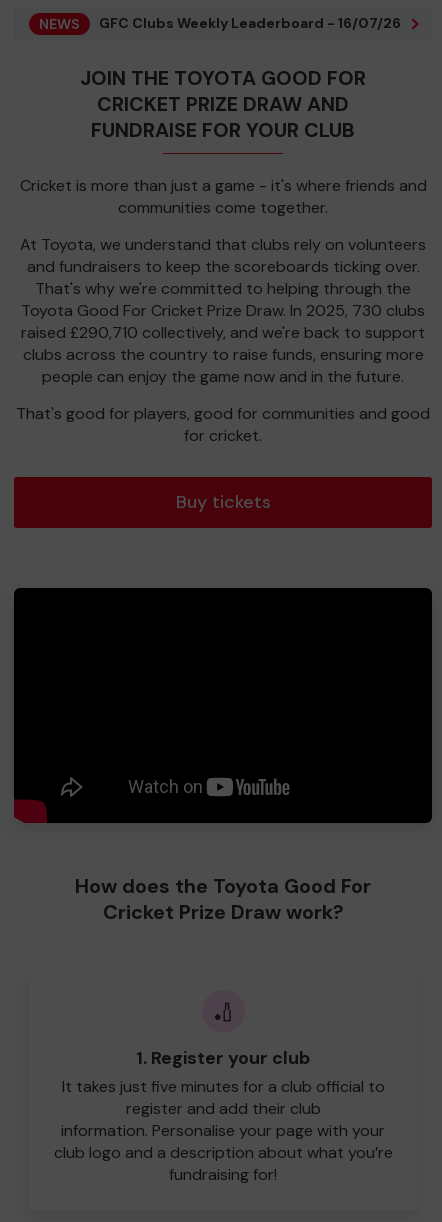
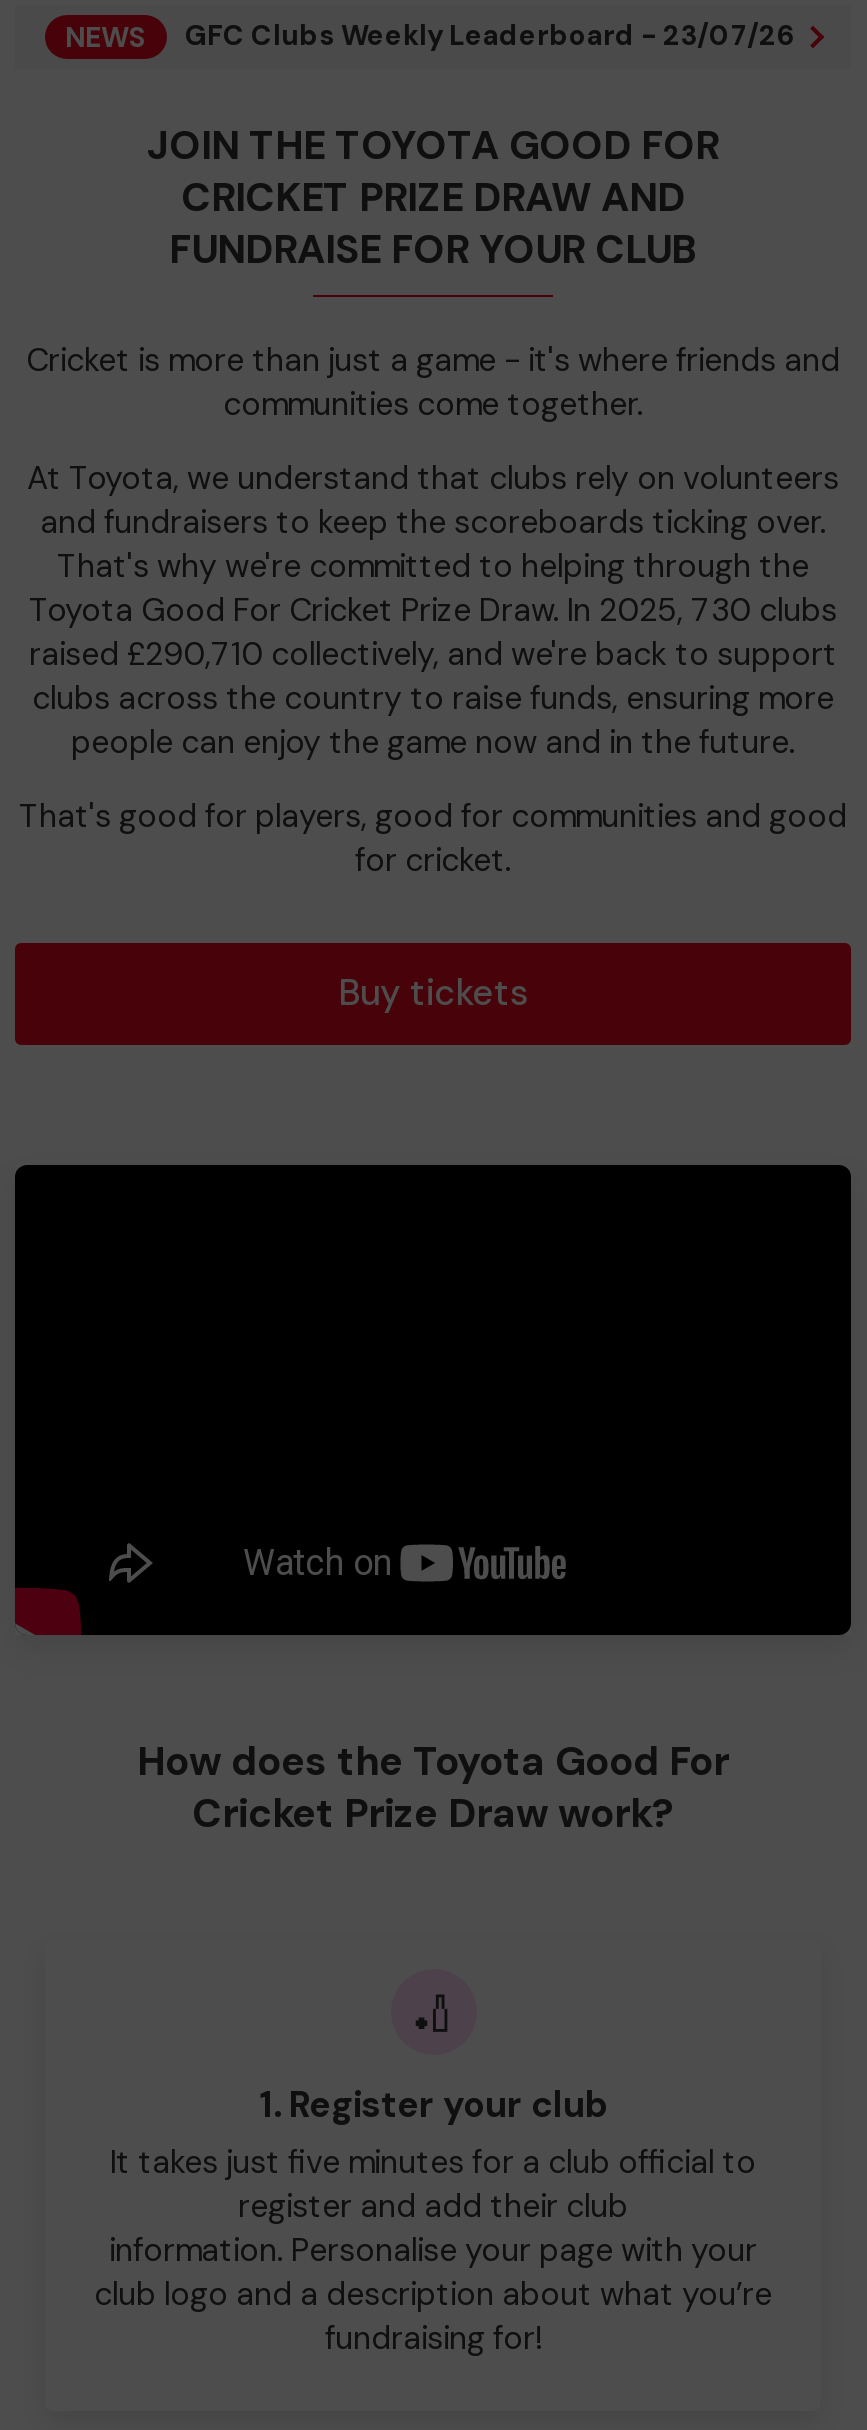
[99,14,401,32] GFC Clubs Weekly Leaderboard - 16/07/26 -> [185,17,795,53] GFC Clubs Weekly Leaderboard - 23/07/26

